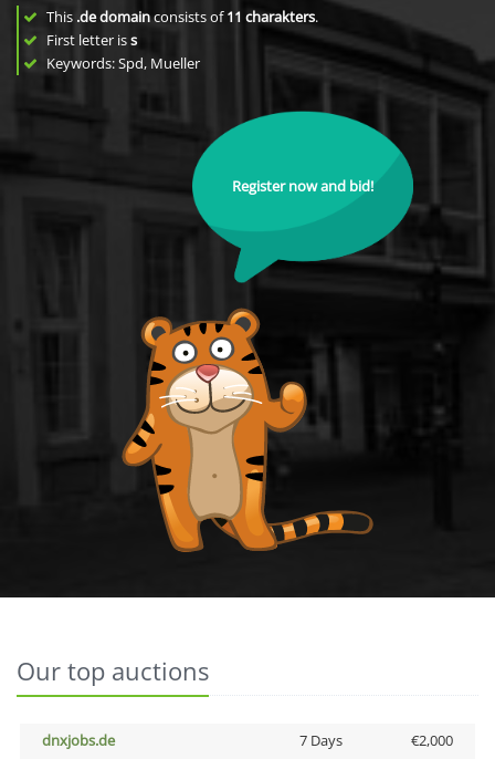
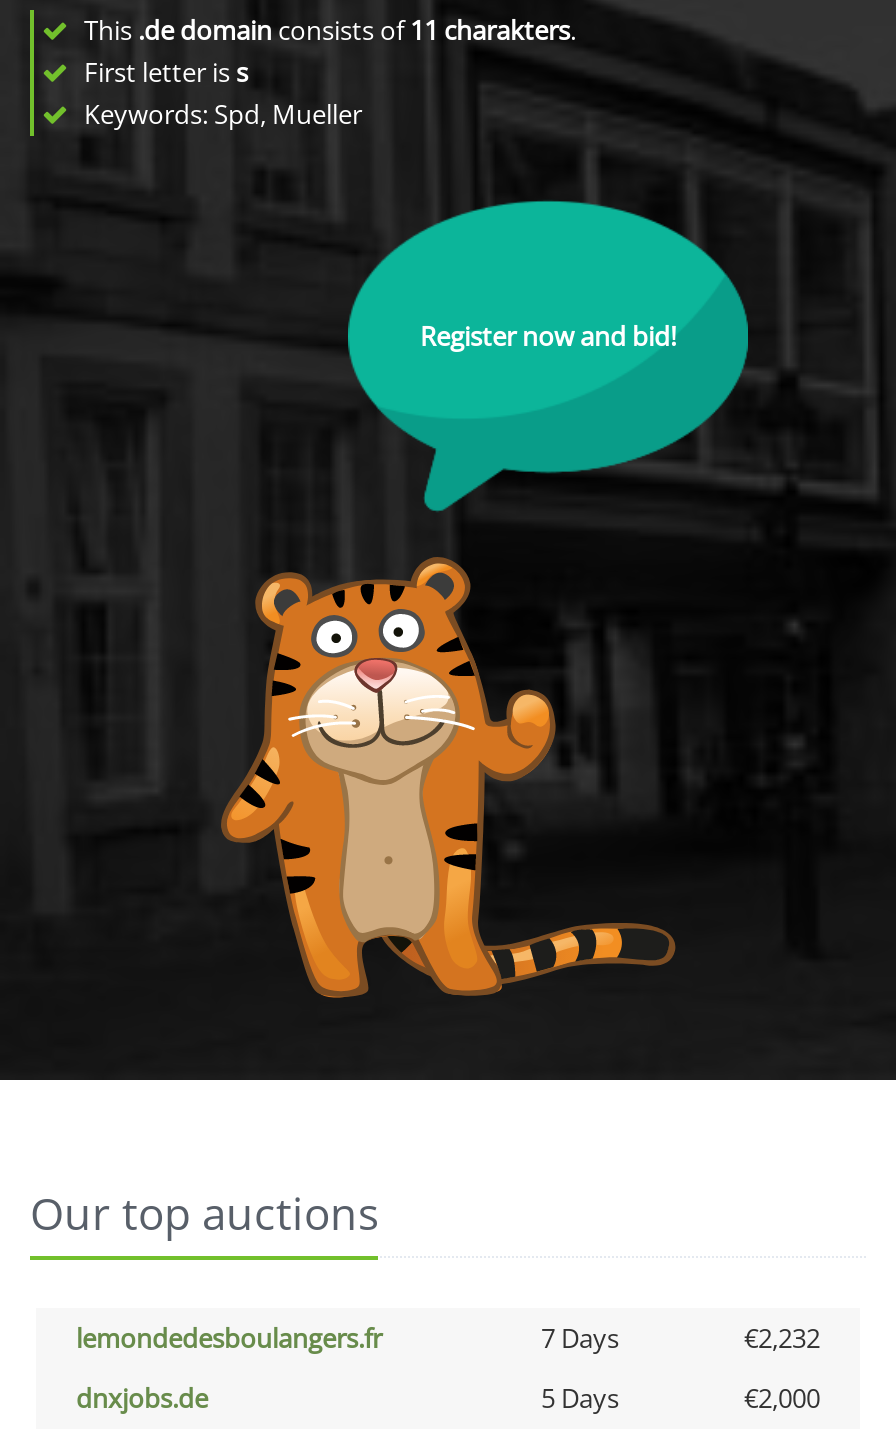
none -> [76,1320,820,1356] lemondedesboulangers.fr | 7 Days | €2,232
[299,730,342,750] 7 Days -> [541,1380,619,1416] 5 Days

